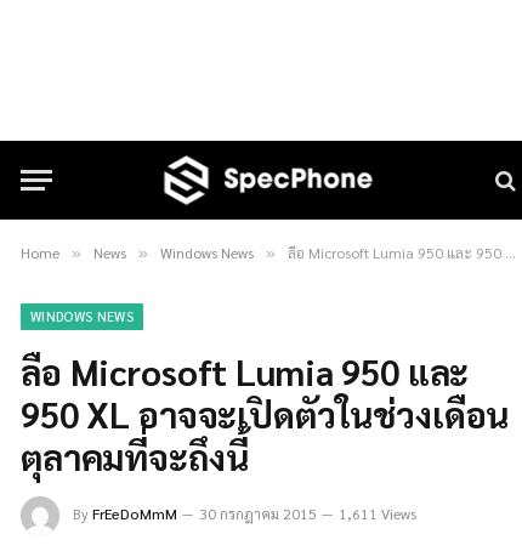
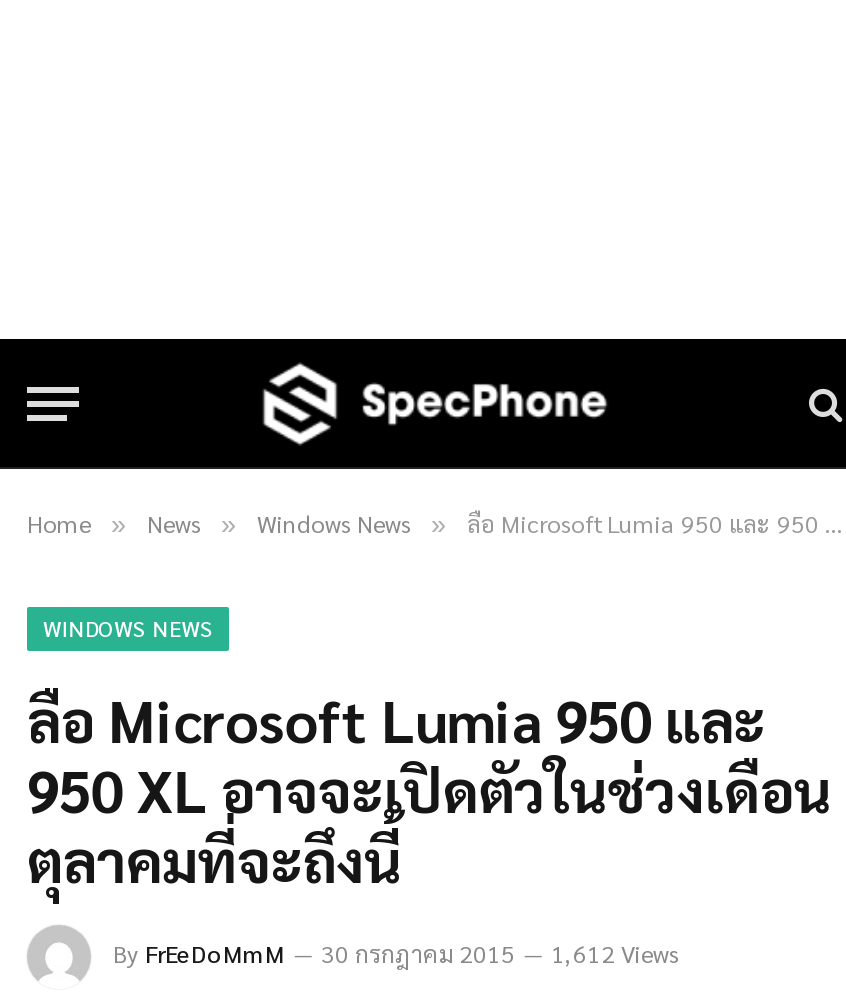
[73,504,416,523] By FrEeDoMmM 30 กรกฎาคม 2015 1,611 Views -> [113,937,679,969] By FrEeDoMmM 30 กรกฎาคม 2015 1,612 Views

